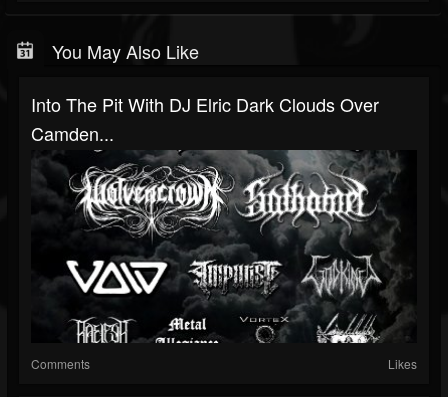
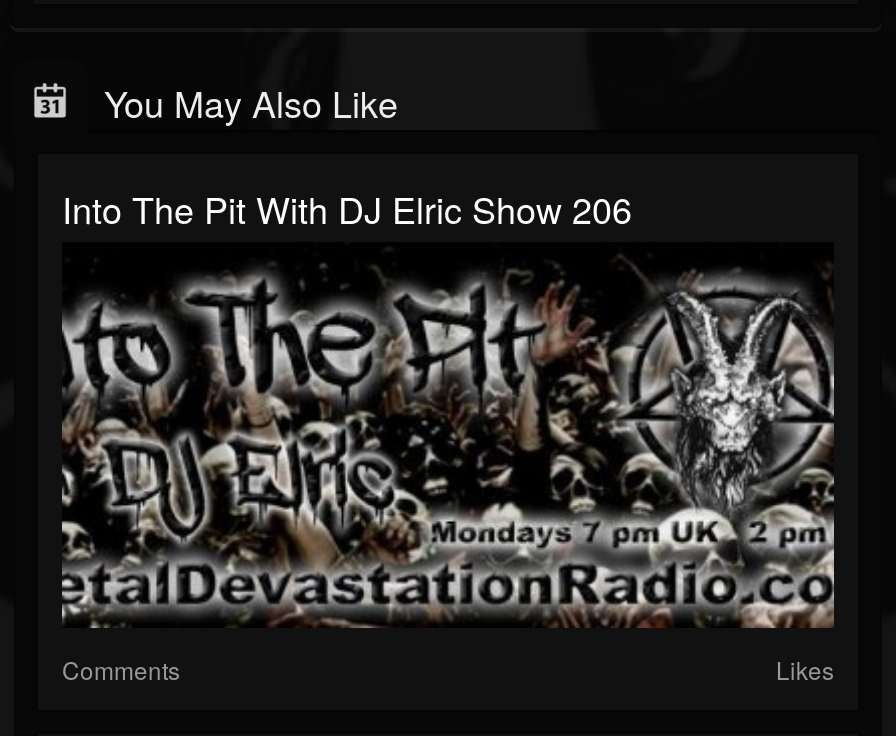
[31,91,379,146] Into The Pit With DJ Elric Dark Clouds Over | Camden... -> [62,182,632,234] Into The Pit With DJ Elric Show 206
[31,150,417,344] [image] -> [60,270,836,630] [image]

